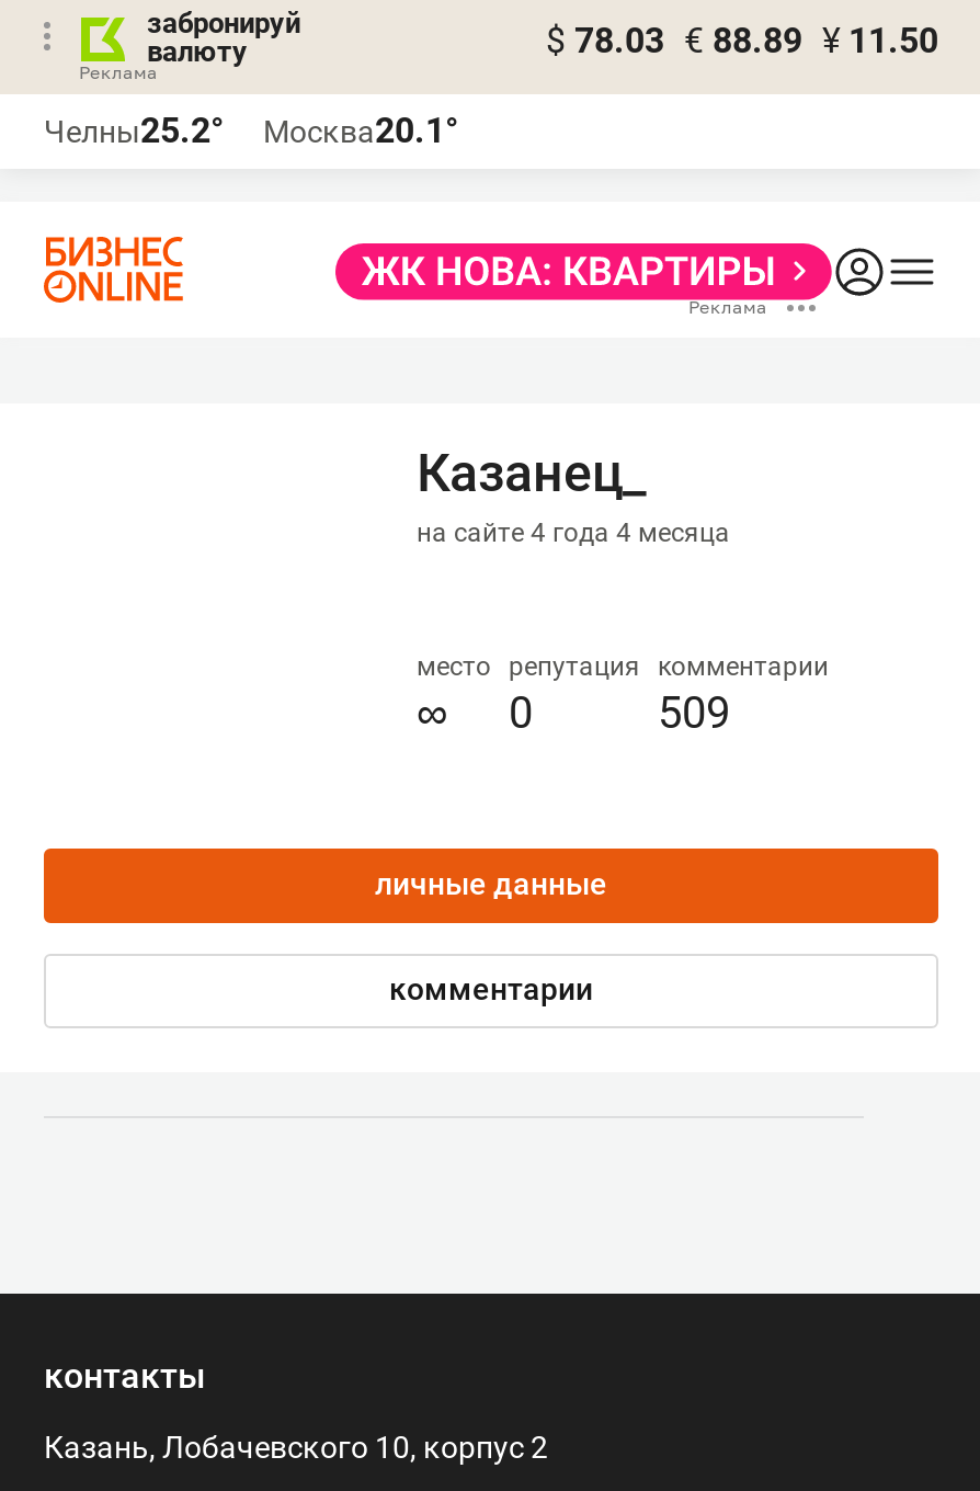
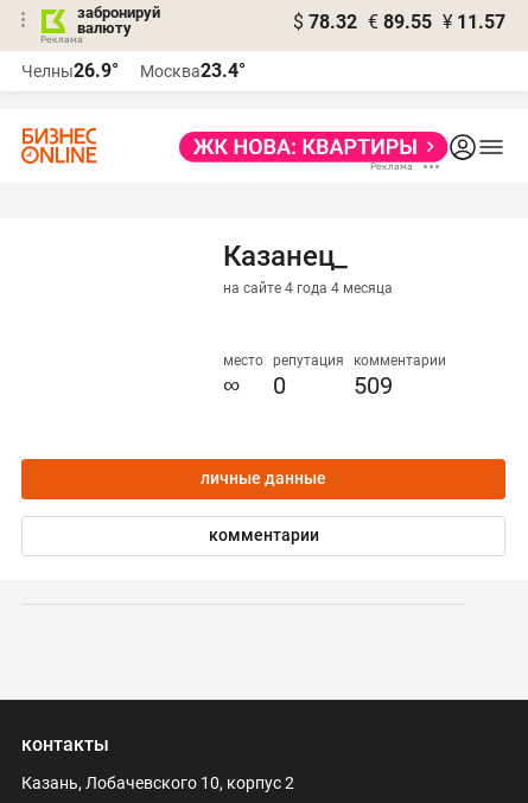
[546,20,938,61] $ 78.03 € 88.89 ¥ 11.50 -> [293,11,505,33] $ 78.32 € 89.55 ¥ 11.57
[44,110,224,151] Челны25.2° -> [21,59,119,82] Челны26.9°
[263,110,458,151] Москва20.1° -> [140,59,246,82] Москва23.4°

